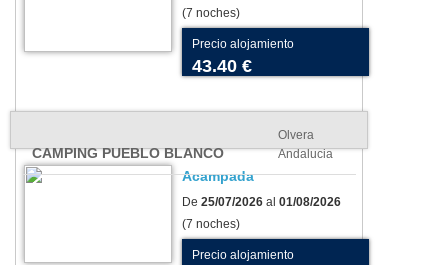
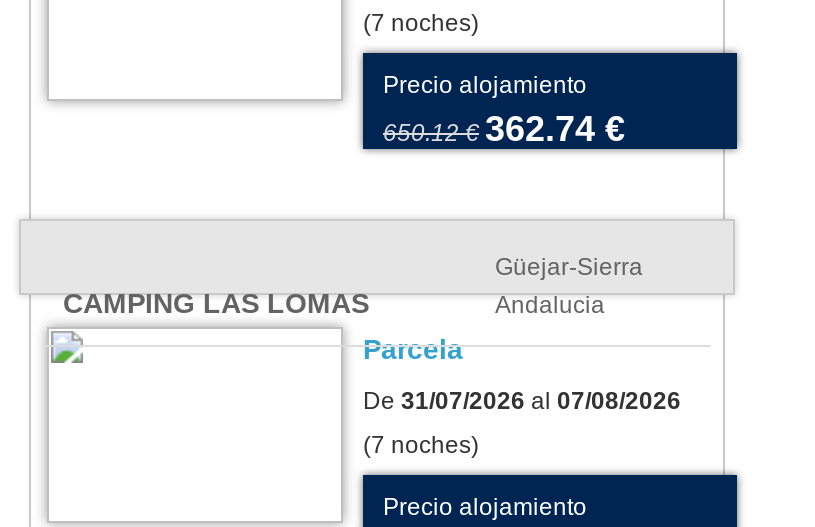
[192,56,252,76] 43.40 € -> [383,109,625,149] 650.12 € 362.74 €
[278,128,314,142] Olvera -> [495,253,643,281] Güejar-Sierra
[32,145,224,161] CAMPING PUEBLO BLANCO -> [63,287,369,319] CAMPING LAS LOMAS
[182,168,254,184] Acampada -> [363,333,463,365] Parcela
[182,195,341,209] De 25/07/2026 al 01/08/2026 -> [363,387,681,415] De 31/07/2026 al 07/08/2026

